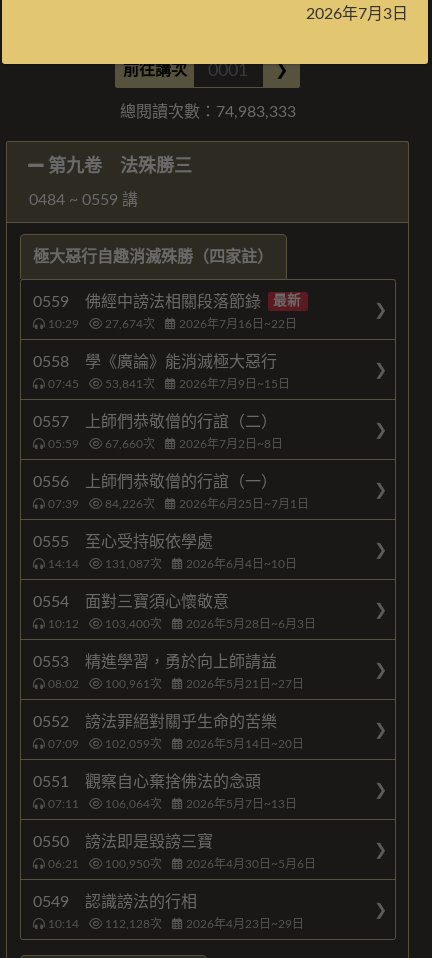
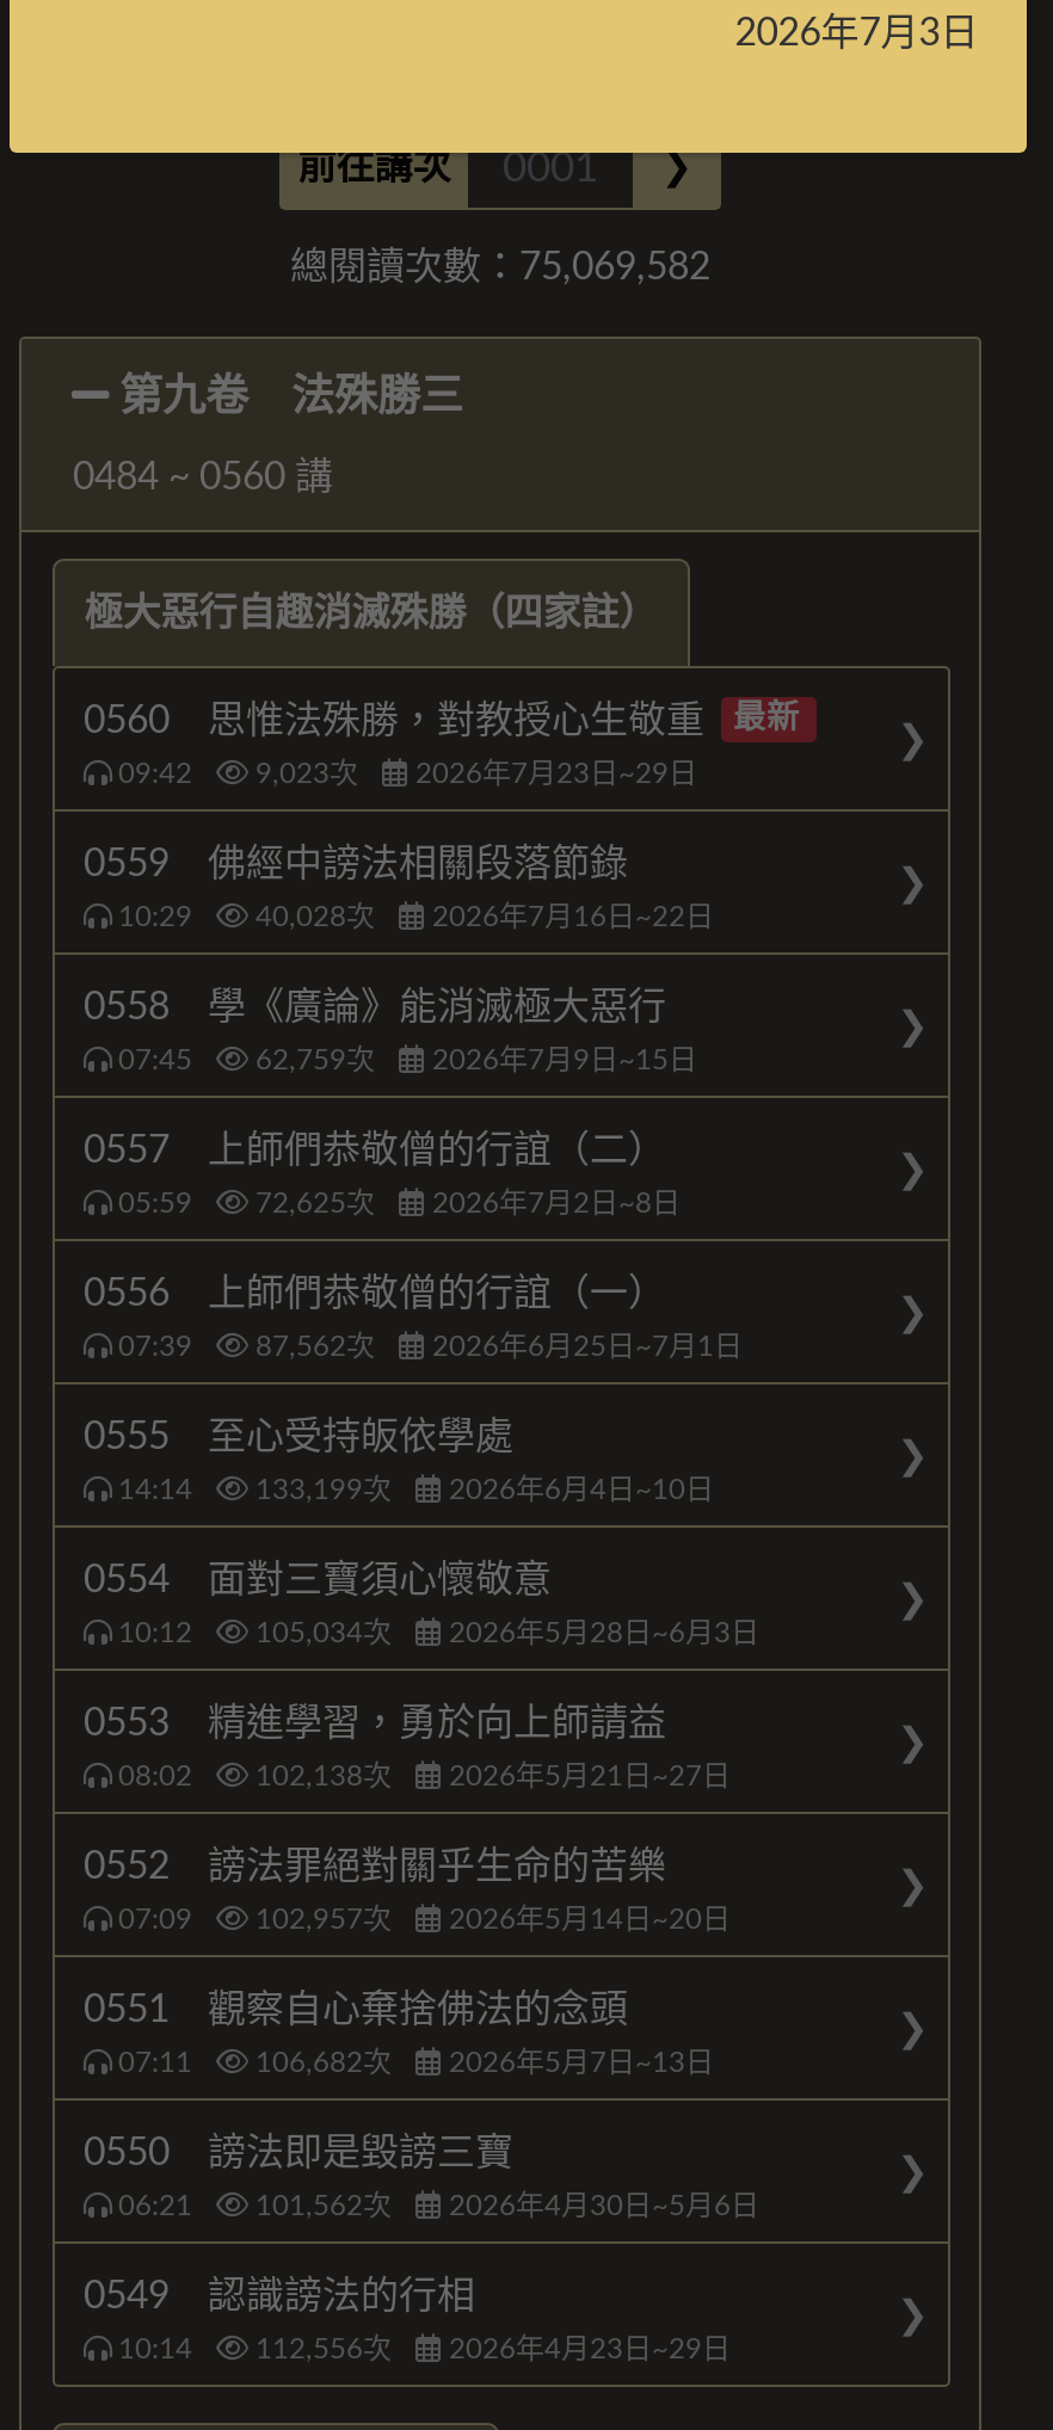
[119,104,295,120] 總閱讀次數：74,983,333 -> [290,248,710,286] 總閱讀次數：75,069,582
[28,192,137,208] 0484 ~ 0559 講 -> [73,458,333,497] 0484 ~ 0560 講
[33,293,301,309] 0559 佛經中謗法相關段落節錄 最新 -> [84,701,800,882] 0560 思惟法殊勝，對教授心生敬重 最新 | 09:42 | 9,023次 | 2026年7月23日~29日 | 0559 佛經中謗法相關段落節錄
[105,317,297,329] 27,674次 2026年7月16日~22日 -> [255,901,714,930] 40,028次 2026年7月16日~22日
[105,377,290,389] 53,841次 2026年7月9日~15日 -> [255,1044,697,1073] 62,759次 2026年7月9日~15日
[105,437,283,449] 67,660次 2026年7月2日~8日 -> [255,1188,681,1216] 72,625次 2026年7月2日~8日
[105,497,309,509] 84,226次 2026年6月25日~7月1日 -> [255,1331,743,1359] 87,562次 2026年6月25日~7月1日
[105,557,297,569] 131,087次 2026年6月4日~10日 -> [255,1474,714,1503] 133,199次 2026年6月4日~10日
[105,617,316,629] 103,400次 2026年5月28日~6月3日 -> [255,1617,759,1646] 105,034次 2026年5月28日~6月3日
[105,677,304,689] 100,961次 2026年5月21日~27日 -> [255,1760,731,1789] 102,138次 2026年5月21日~27日
[105,737,304,749] 102,059次 2026年5月14日~20日 -> [255,1904,731,1932] 102,957次 2026年5月14日~20日
[105,797,297,809] 106,064次 2026年5月7日~13日 -> [255,2047,714,2076] 106,682次 2026年5月7日~13日
[105,857,316,869] 100,950次 2026年4月30日~5月6日 -> [255,2190,759,2219] 101,562次 2026年4月30日~5月6日
[105,917,304,929] 112,128次 2026年4月23日~29日 -> [255,2333,731,2362] 112,556次 2026年4月23日~29日

